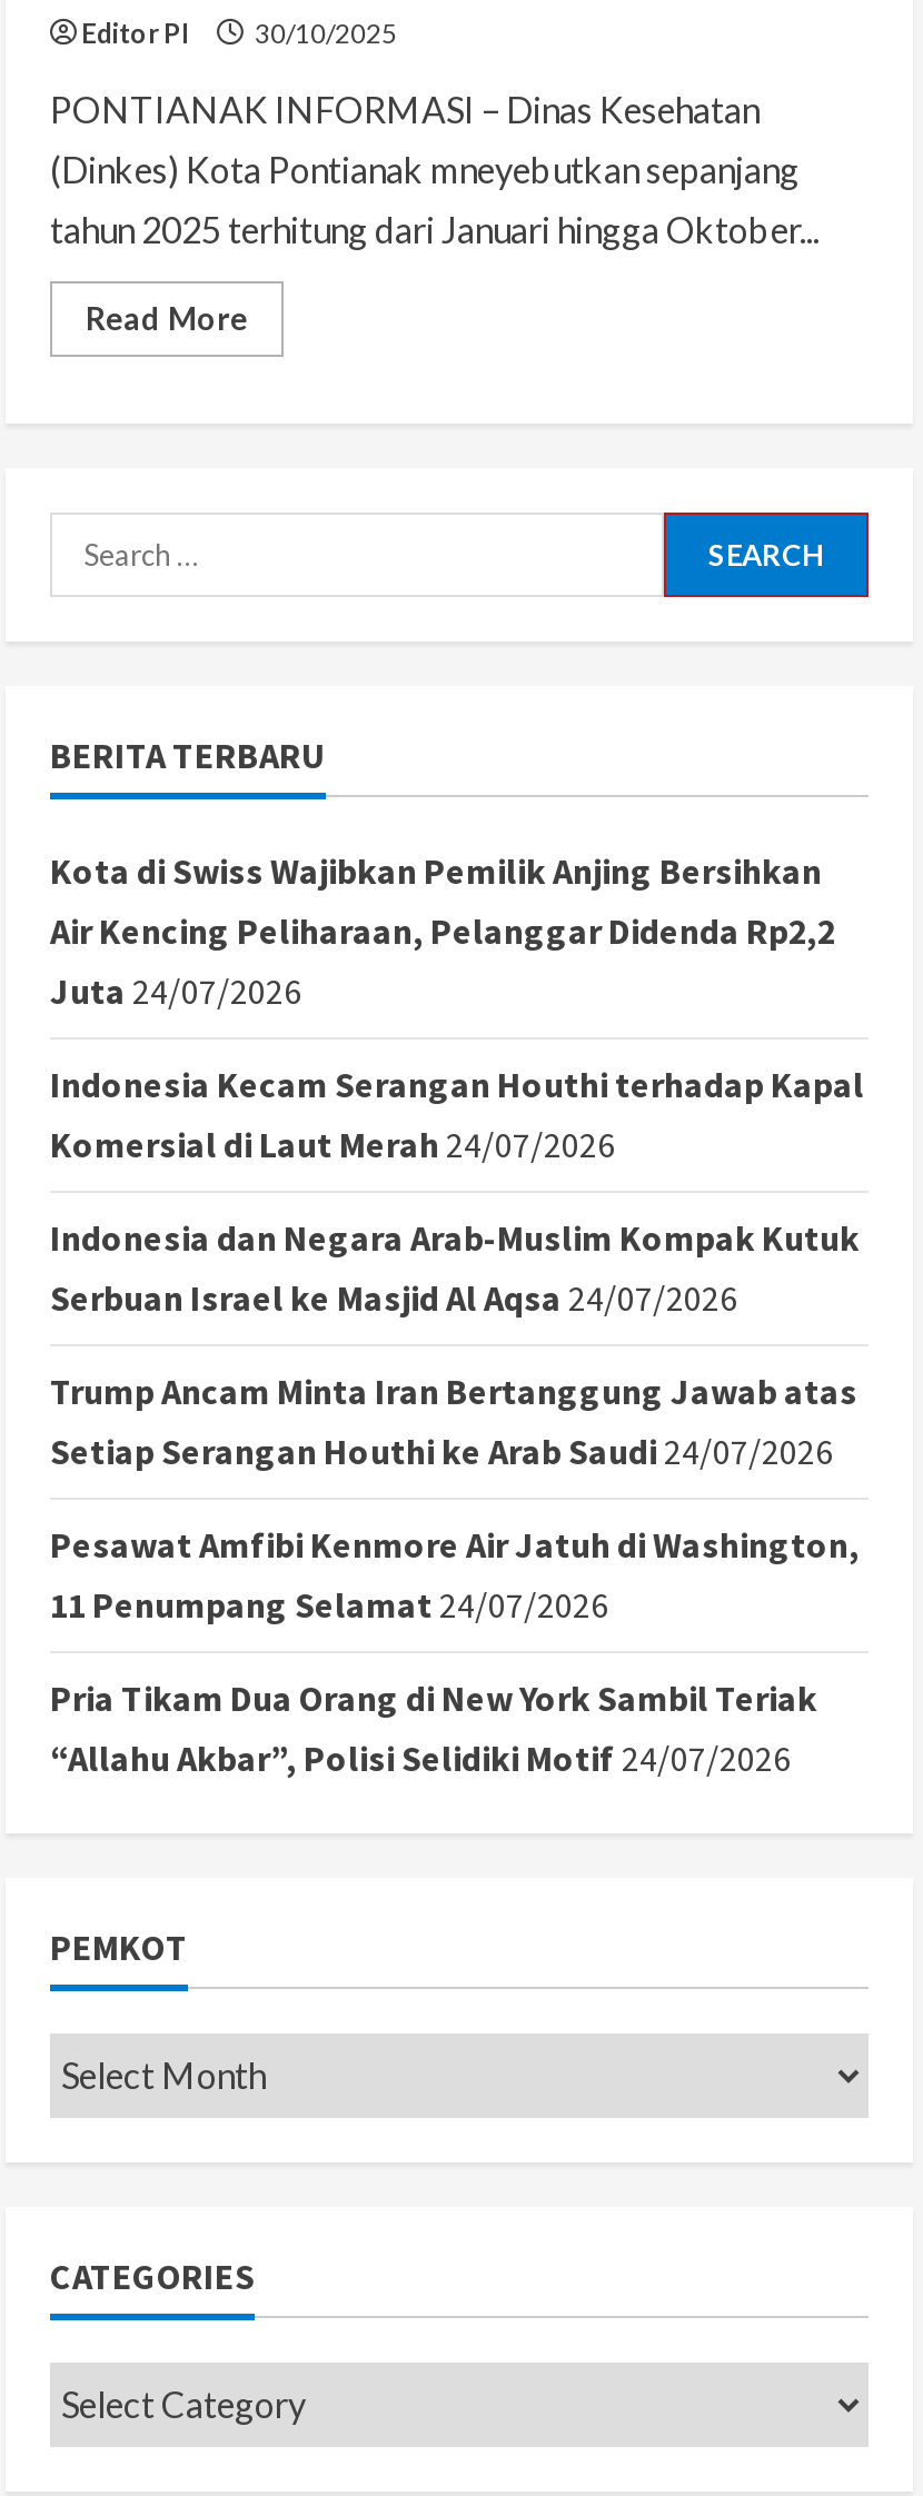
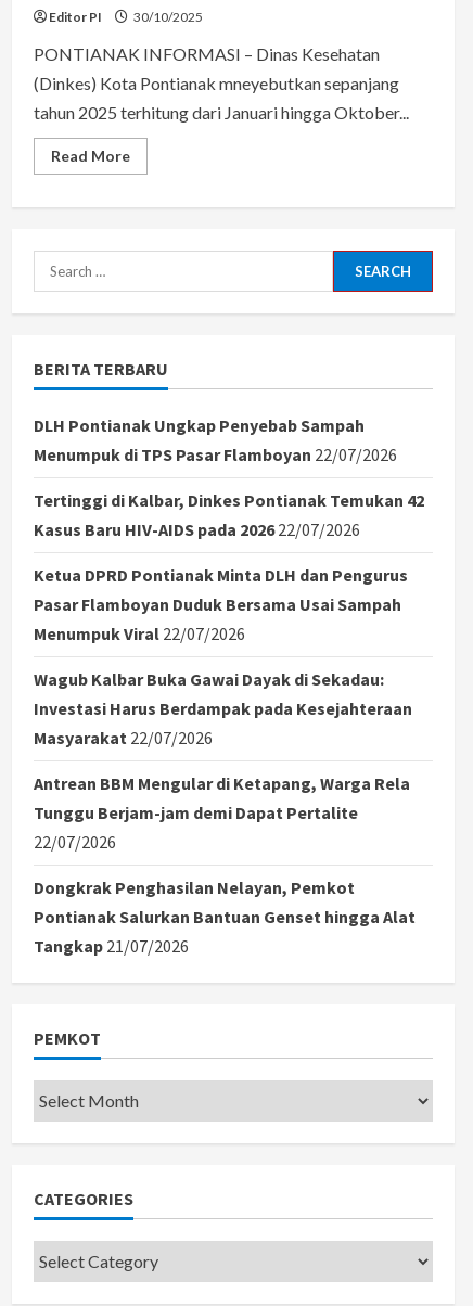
[50,848,835,1013] Kota di Swiss Wajibkan Pemilik Anjing Bersihkan | Air Kencing Peliharaan, Pelanggar Didenda Rp2,2 | Juta 24/07/2026 -> [34,414,397,465] DLH Pontianak Ungkap Penyebab Sampah | Menumpuk di TPS Pasar Flamboyan 22/07/2026
[50,1062,864,1166] Indonesia Kecam Serangan Houthi terhadap Kapal | Komersial di Laut Merah 24/07/2026 -> [34,489,424,540] Tertinggi di Kalbar, Dinkes Pontianak Temukan 42 | Kasus Baru HIV-AIDS pada 2026 22/07/2026
[50,1215,860,1319] Indonesia dan Negara Arab-Muslim Kompak Kutuk | Serbuan Israel ke Masjid Al Aqsa 24/07/2026 -> [34,564,408,644] Ketua DPRD Pontianak Minta DLH dan Pengurus | Pasar Flamboyan Duduk Bersama Usai Sampah | Menumpuk Viral 22/07/2026
[50,1368,857,1473] Trump Ancam Minta Iran Bertanggung Jawab atas | Setiap Serangan Houthi ke Arab Saudi 24/07/2026 -> [34,668,412,748] Wagub Kalbar Buka Gawai Dayak di Sekadau: | Investasi Harus Berdampak pada Kesejahteraan | Masyarakat 22/07/2026
[50,1522,860,1626] Pesawat Amfibi Kenmore Air Jatuh di Washington, | 11 Penumpang Selamat 24/07/2026 -> [34,772,410,852] Antrean BBM Mengular di Ketapang, Warga Rela | Tunggu Berjam-jam demi Dapat Pertalite | 22/07/2026
[50,1675,817,1780] Pria Tikam Dua Orang di New York Sambil Teriak | “Allahu Akbar”, Polisi Selidiki Motif 24/07/2026 -> [34,876,416,957] Dongkrak Penghasilan Nelayan, Pemkot | Pontianak Salurkan Bantuan Genset hingga Alat | Tangkap 21/07/2026

